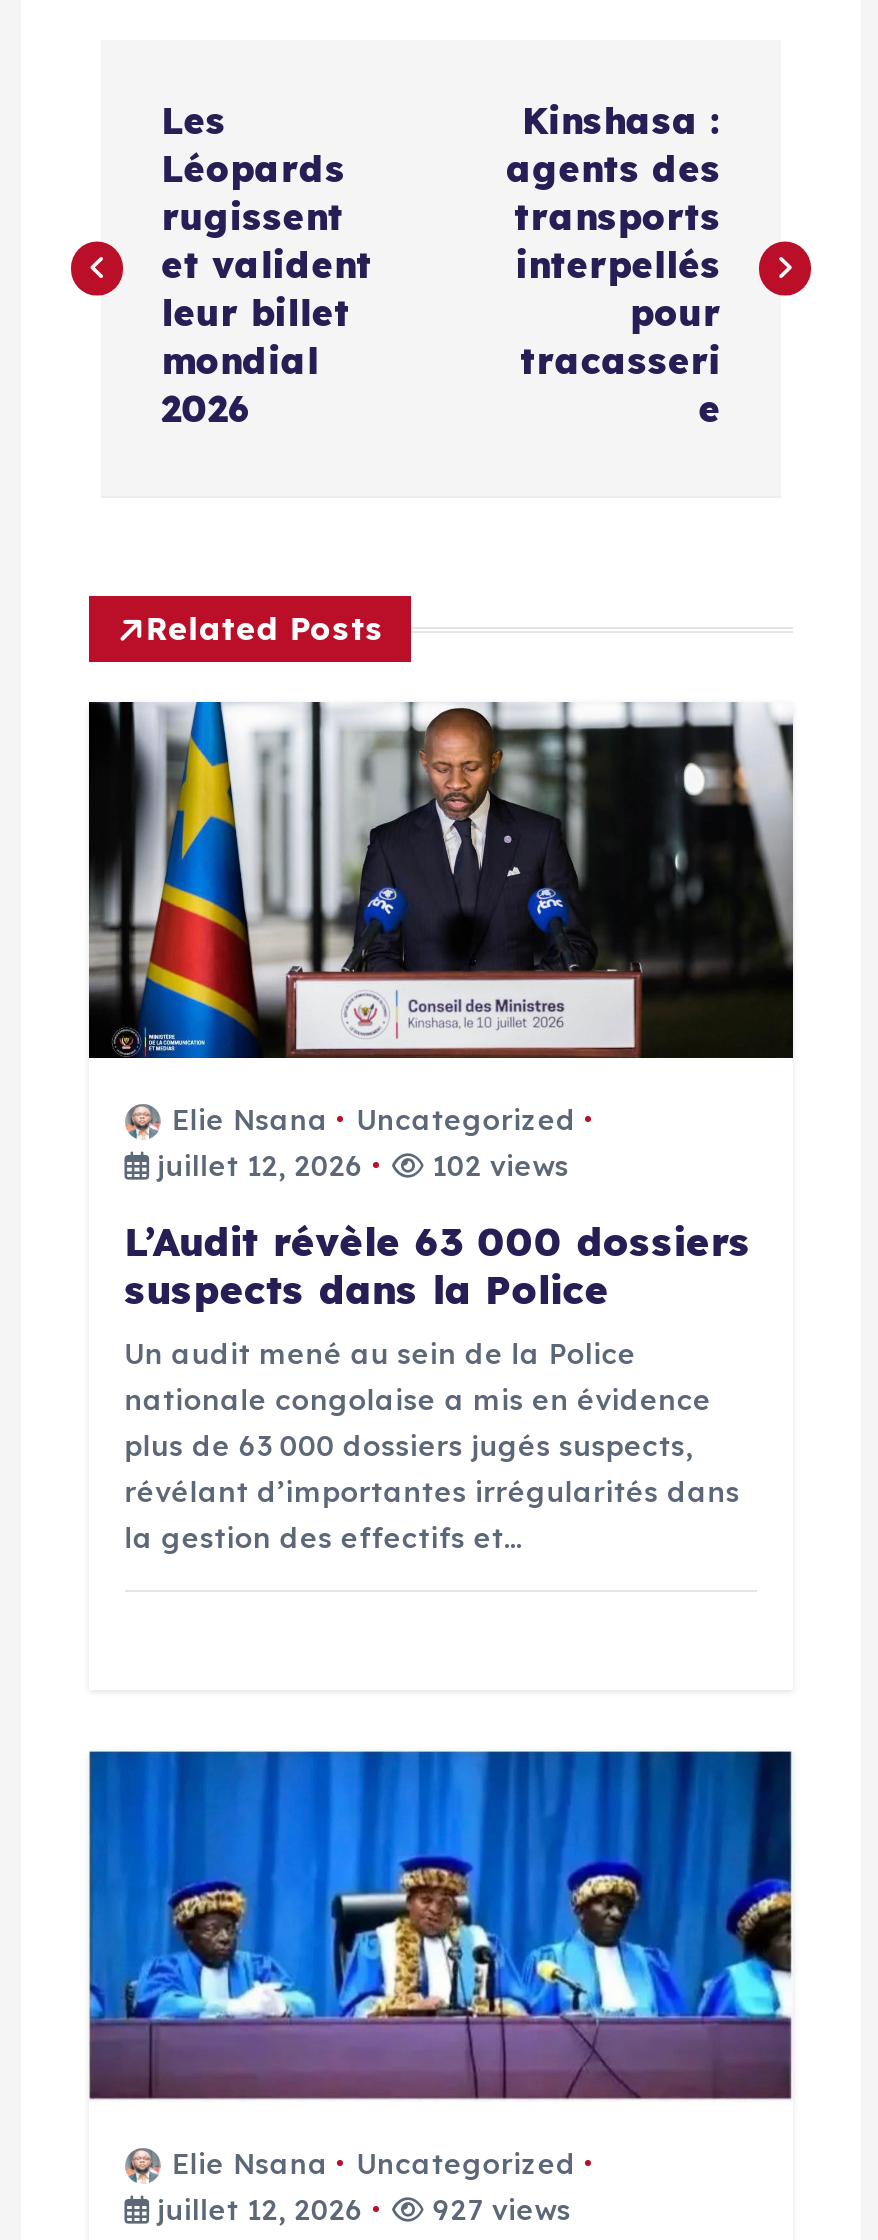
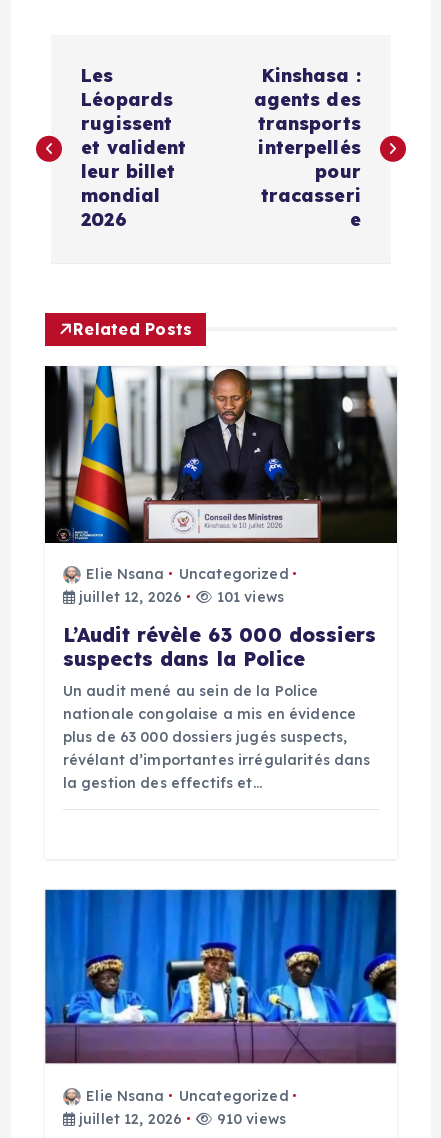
[424,1147,569,1183] 102 views -> [213,588,284,606] 101 views
[149,2191,571,2227] juillet 12, 2026 927 views -> [75,1110,286,1128] juillet 12, 2026 910 views

